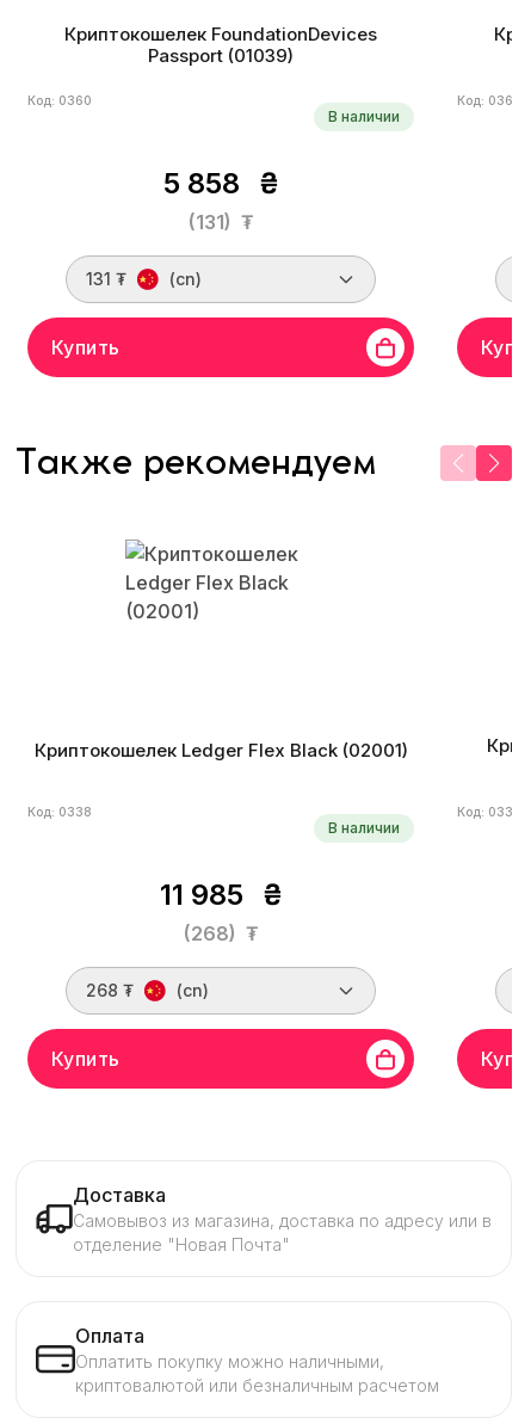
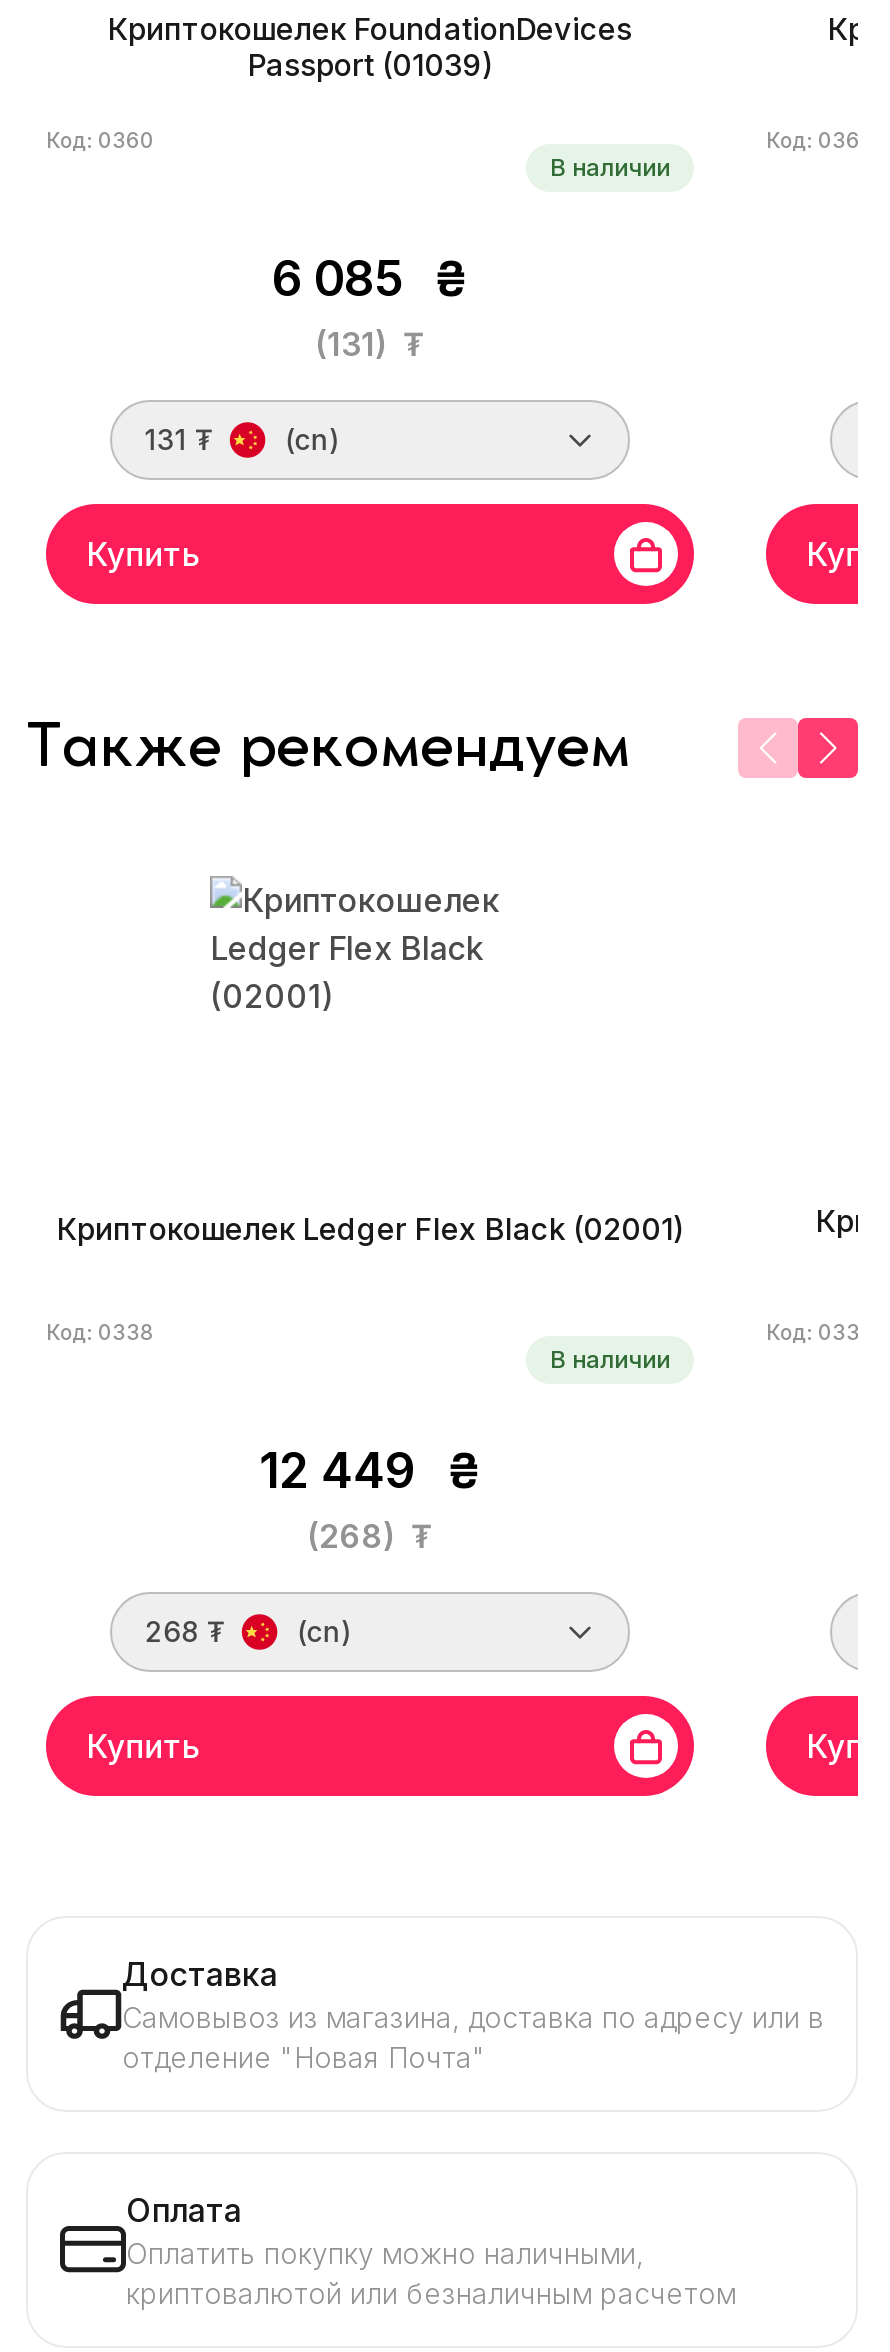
[163,166,279,201] 5 858 ₴ -> [272,250,468,308] 6 085 ₴
[159,877,282,912] 11 985 ₴ -> [259,1442,481,1500] 12 449 ₴

